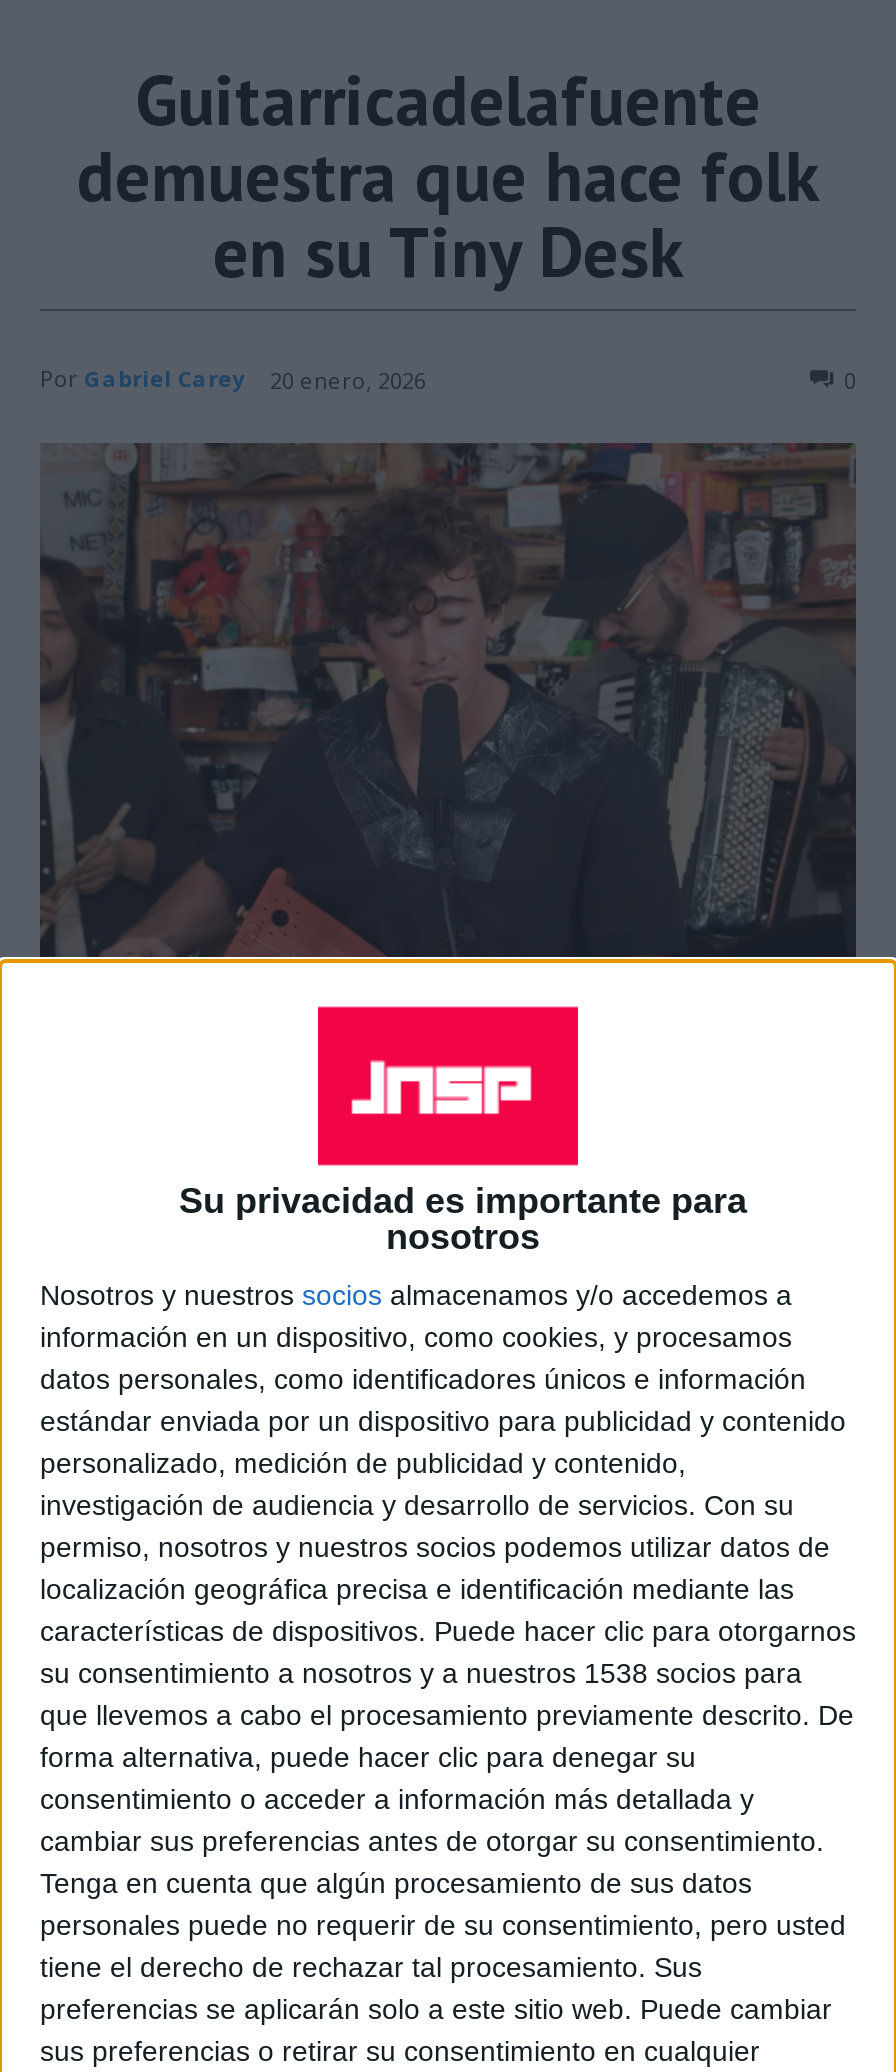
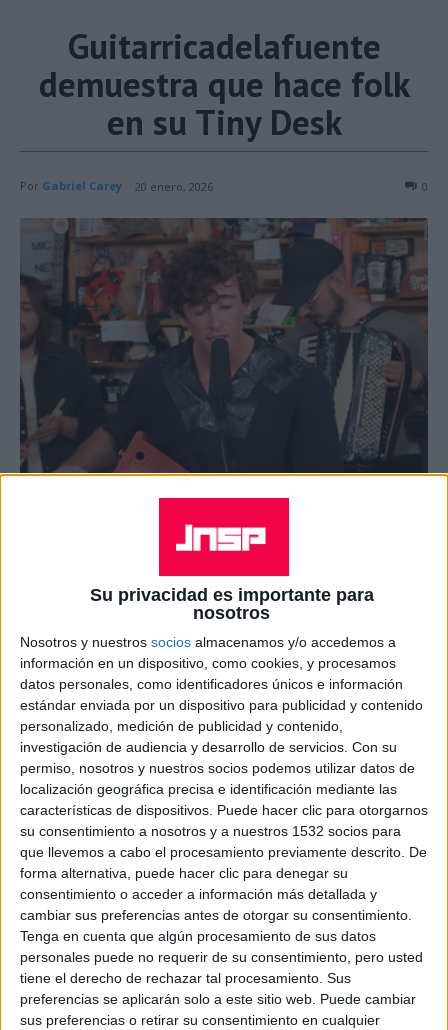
[40,1657,802,1689] su consentimiento a nosotros y a nuestros 1538 socios para -> [20,823,401,839] su consentimiento a nosotros y a nuestros 1532 socios para

